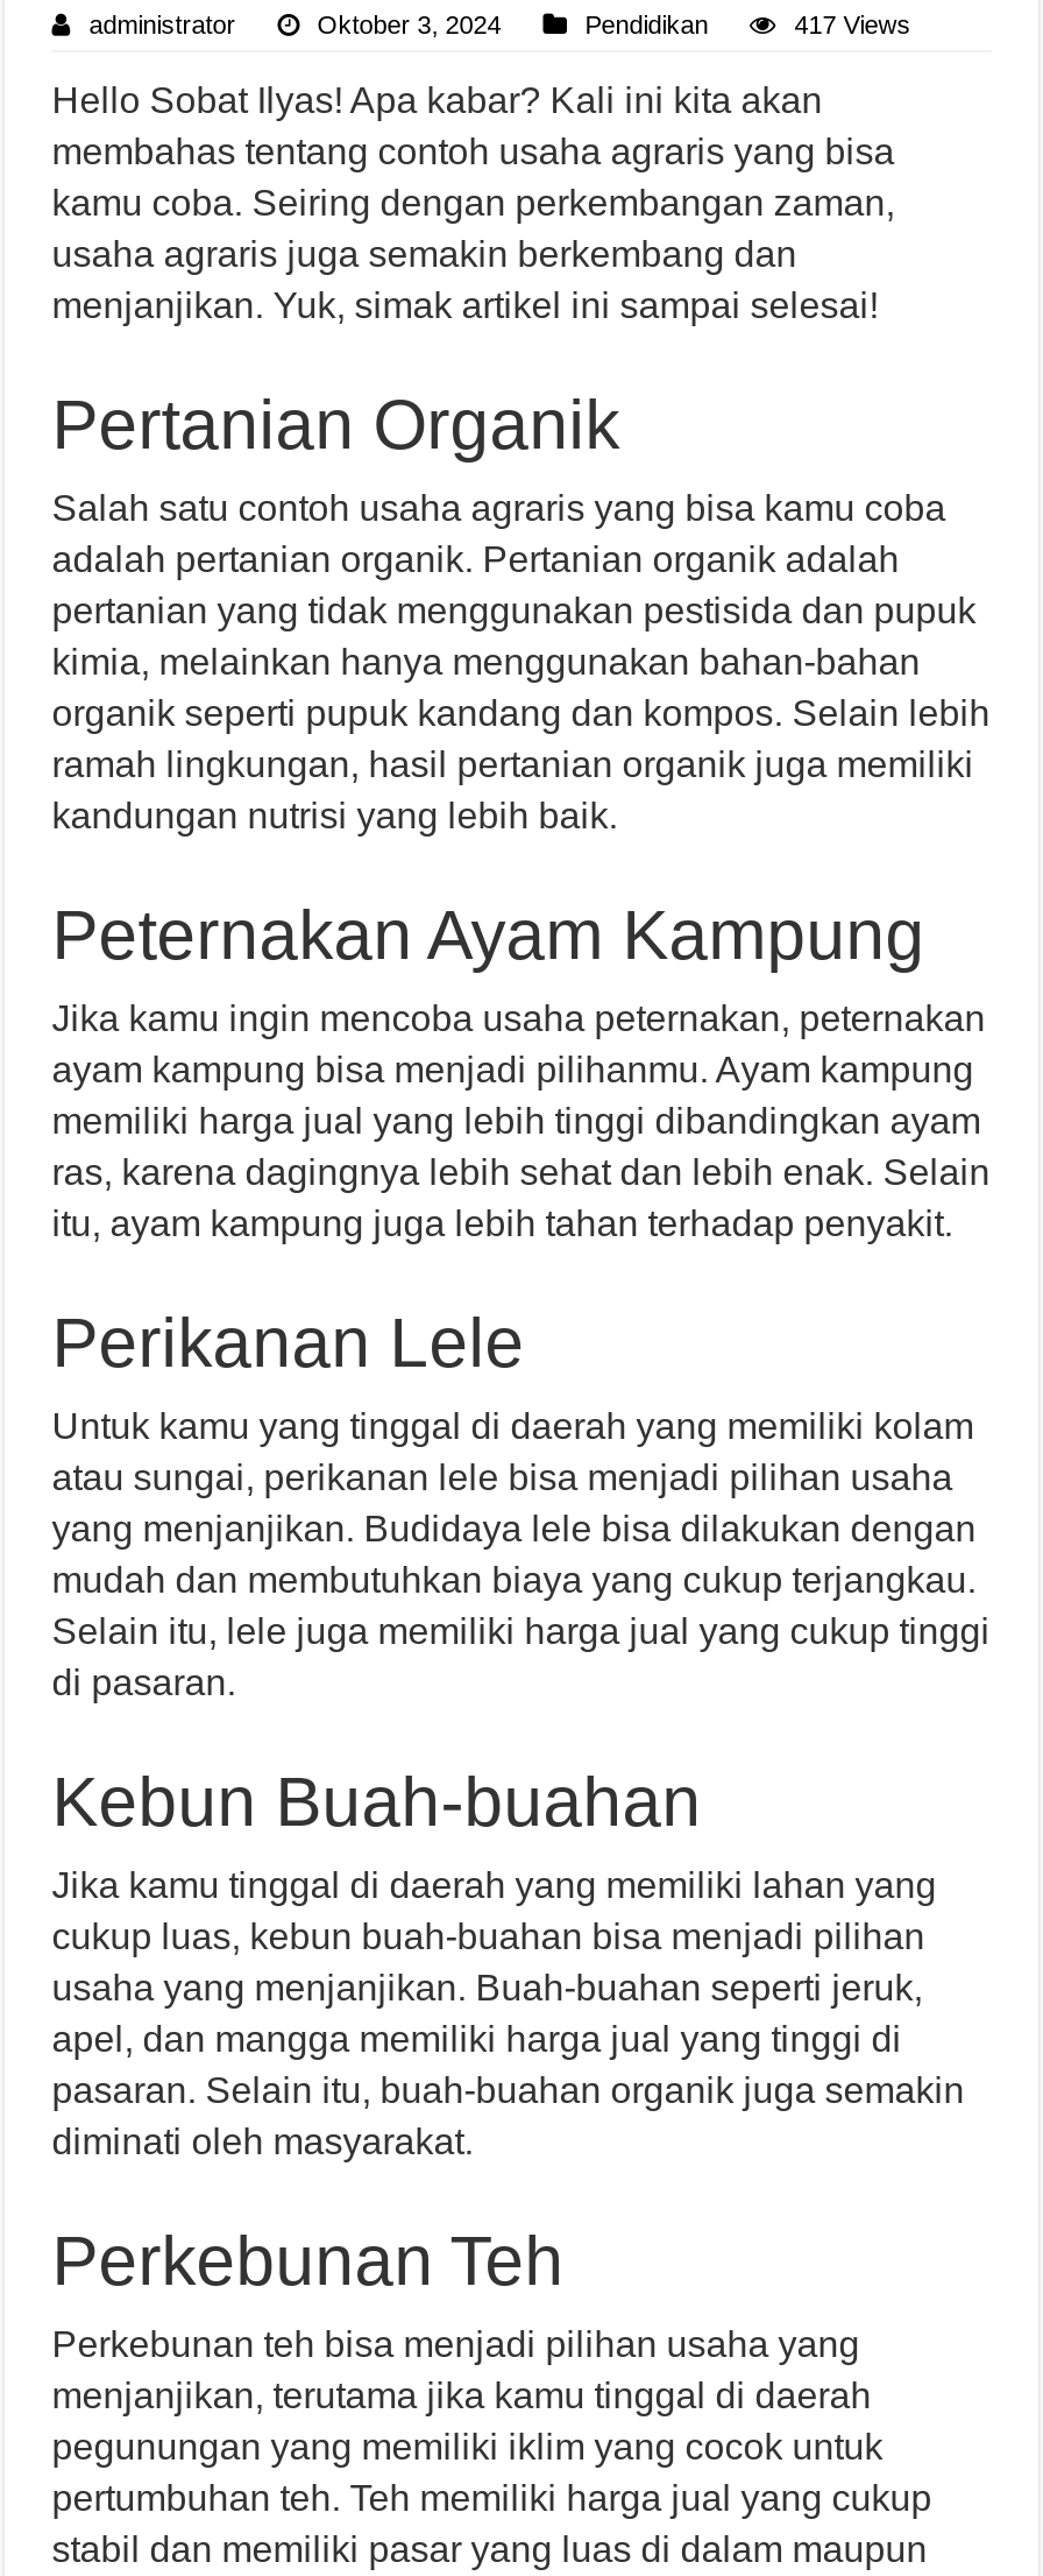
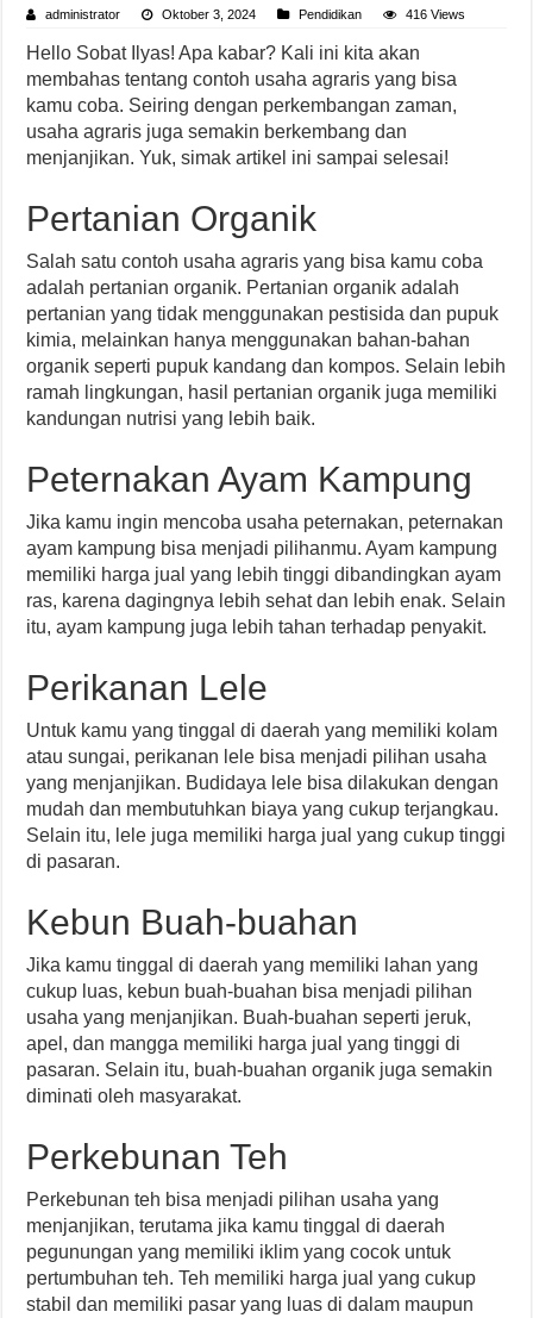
[794,10,911,38] 417 Views -> [406,7,465,21] 416 Views

